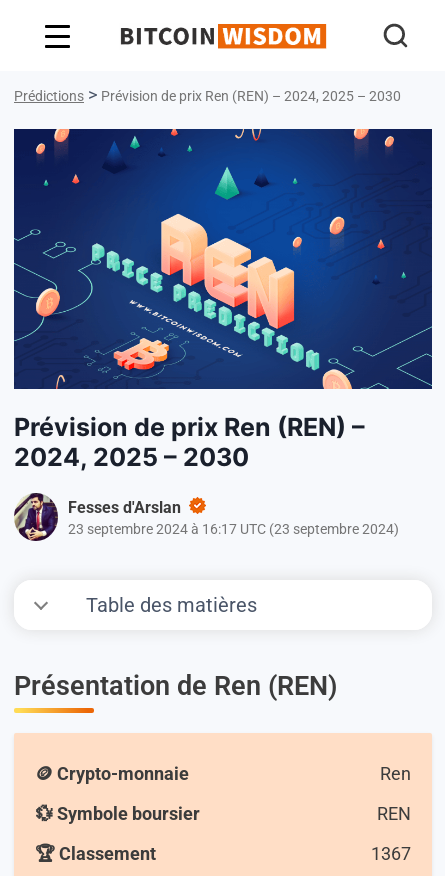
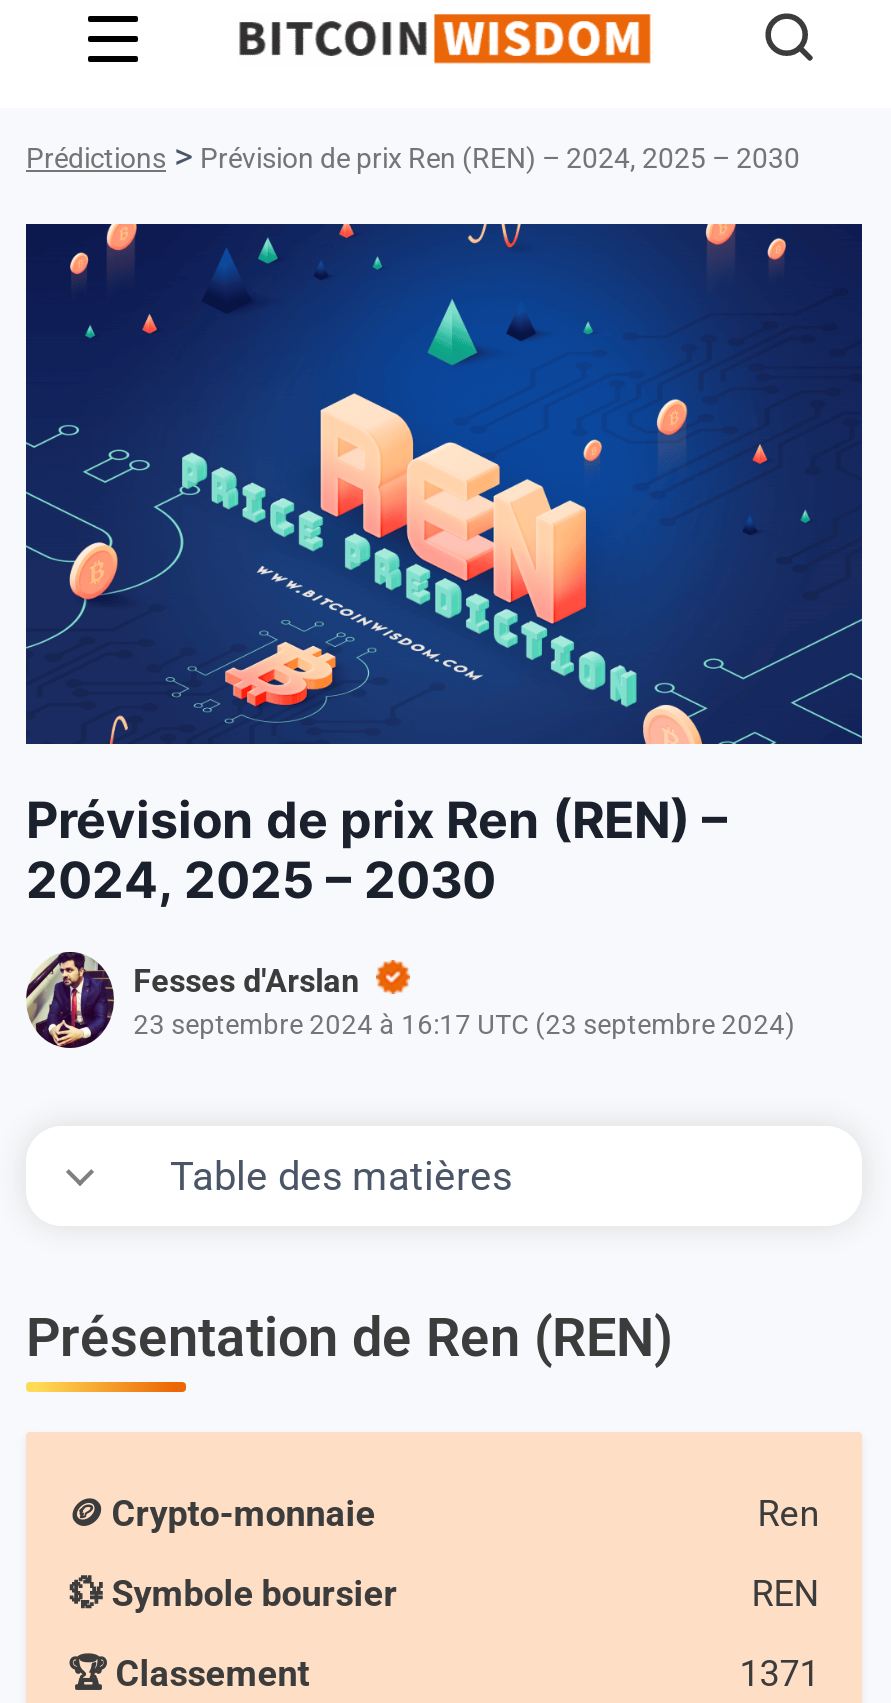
[371,843,411,864] 1367 -> [740,1652,820,1694] 1371

